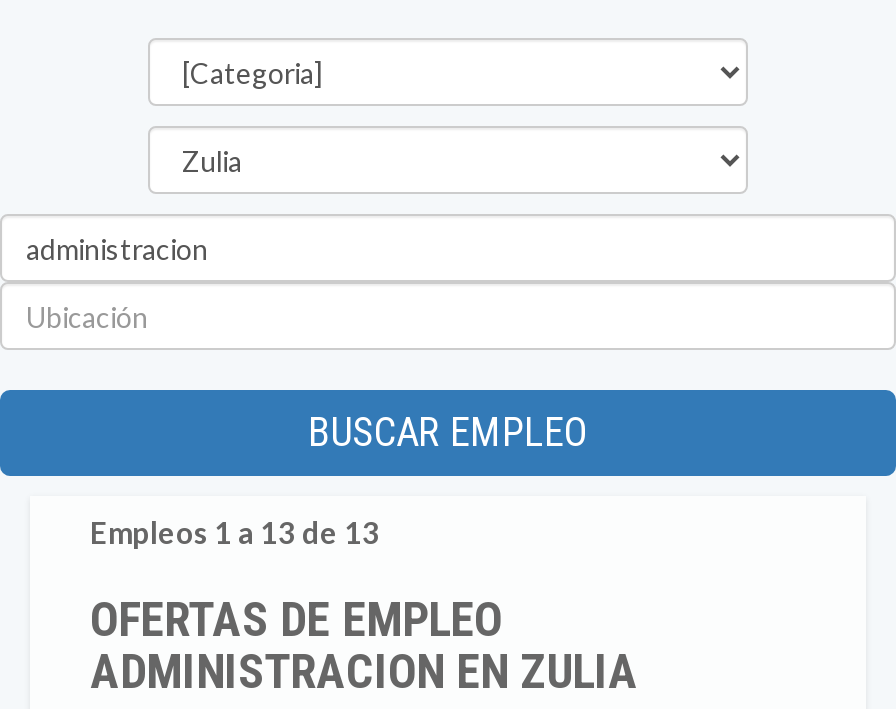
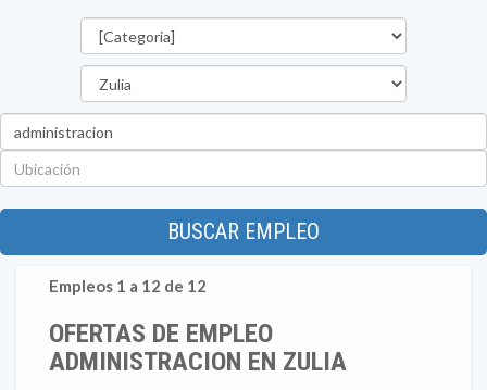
[90,514,380,550] Empleos 1 a 13 de 13 -> [49,276,207,295] Empleos 1 a 12 de 12

